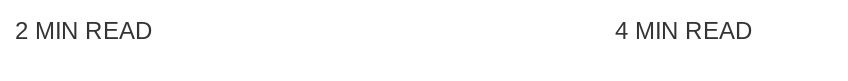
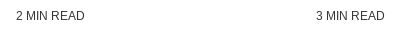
[615,17,753,45] 4 MIN READ -> [316,9,385,23] 3 MIN READ

